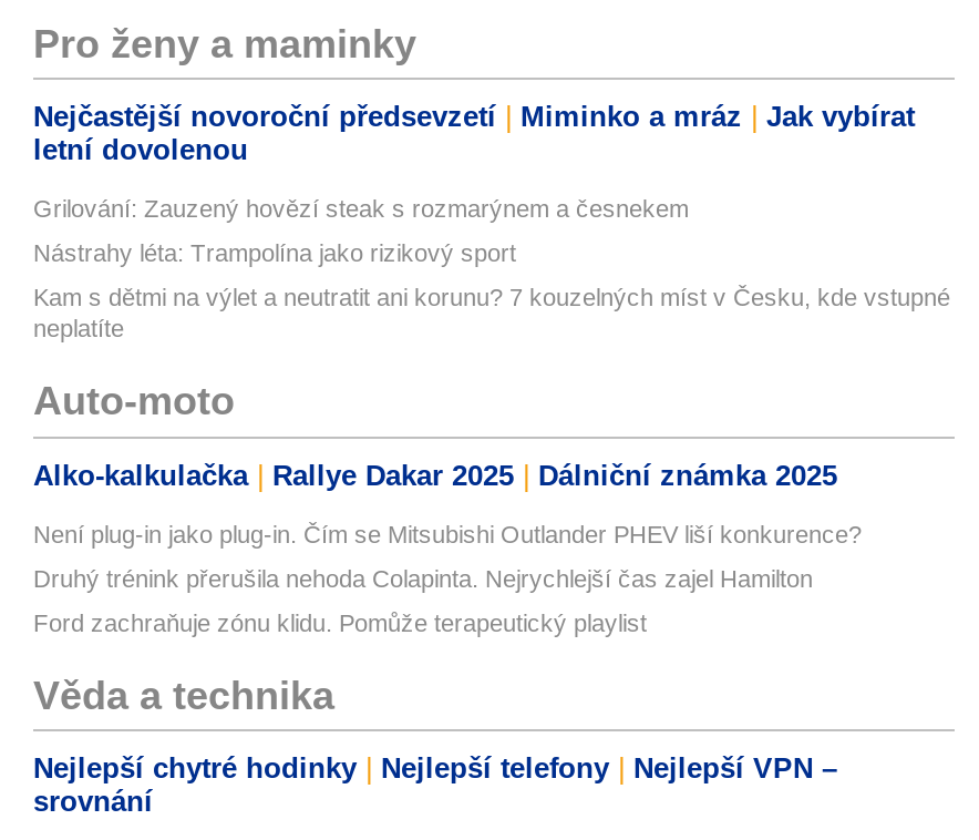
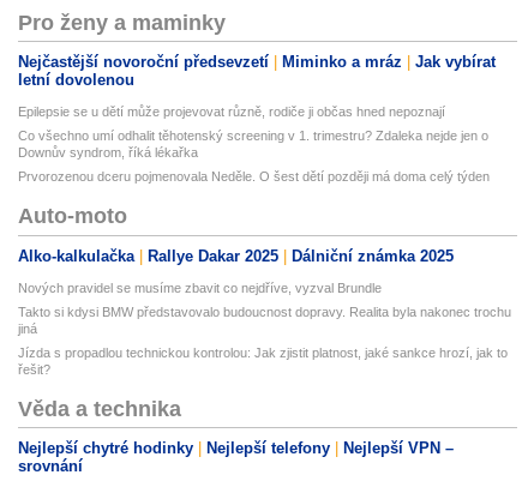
[33,196,689,223] Grilování: Zauzený hovězí steak s rozmarýnem a česnekem -> [18,105,445,119] Epilepsie se u dětí může projevovat různě, rodiče ji občas hned nepoznají
[33,240,516,267] Nástrahy léta: Trampolína jako rizikový sport -> [18,129,488,160] Co všechno umí odhalit těhotenský screening v 1. trimestru? Zdaleka nejde jen o | Downův syndrom, říká lékařka
[33,285,950,342] Kam s dětmi na výlet a neutratit ani korunu? 7 kouzelných míst v Česku, kde vstupné | neplatíte -> [18,170,490,184] Prvorozenou dceru pojmenovala Neděle. O šest dětí později má doma celý týden
[33,521,862,547] Není plug-in jako plug-in. Čím se Mitsubishi Outlander PHEV liší konkurence? -> [18,281,382,295] Nových pravidel se musíme zbavit co nejdříve, vyzval Brundle
[33,565,813,592] Druhý trénink přerušila nehoda Colapinta. Nejrychlejší čas zajel Hamilton -> [18,305,511,336] Takto si kdysi BMW představovalo budoucnost dopravy. Realita byla nakonec trochu | jiná
[33,609,647,636] Ford zachraňuje zónu klidu. Pomůže terapeutický playlist -> [18,345,508,377] Jízda s propadlou technickou kontrolou: Jak zjistit platnost, jaké sankce hrozí, jak to | řešit?

